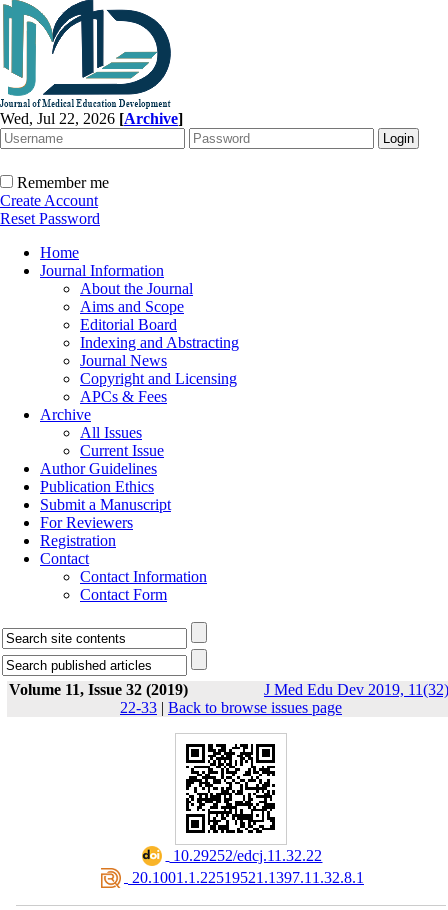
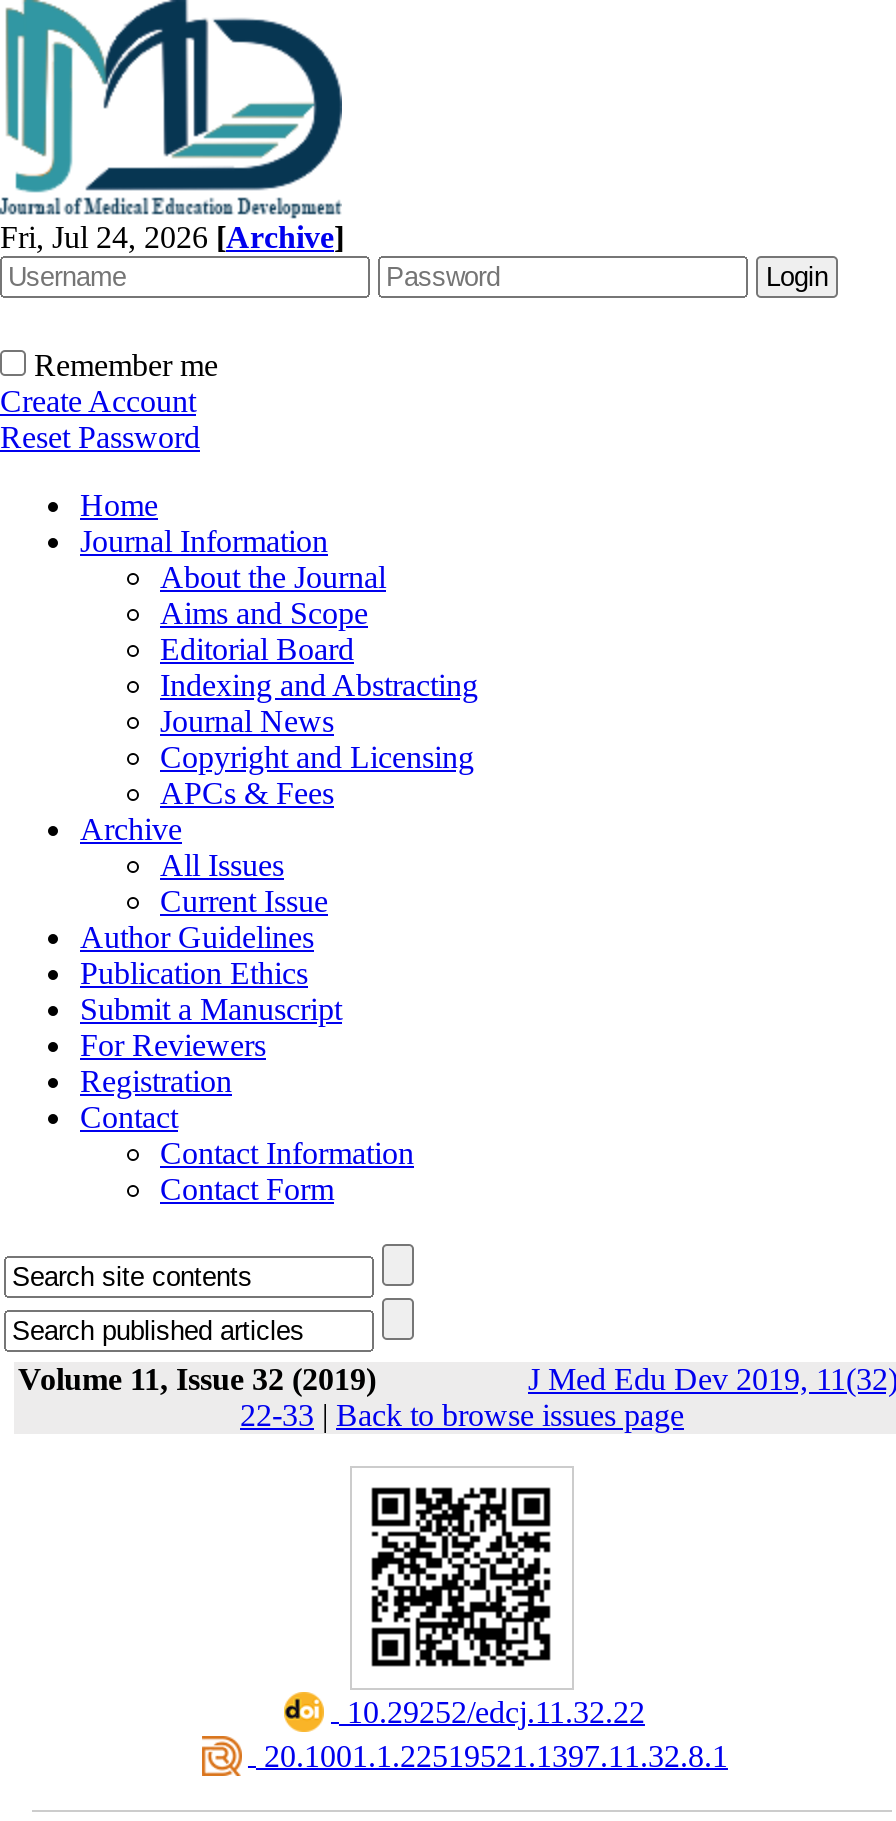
[0,110,183,127] Wed, Jul 22, 2026 [Archive] -> [0,220,344,254] Fri, Jul 24, 2026 [Archive]

